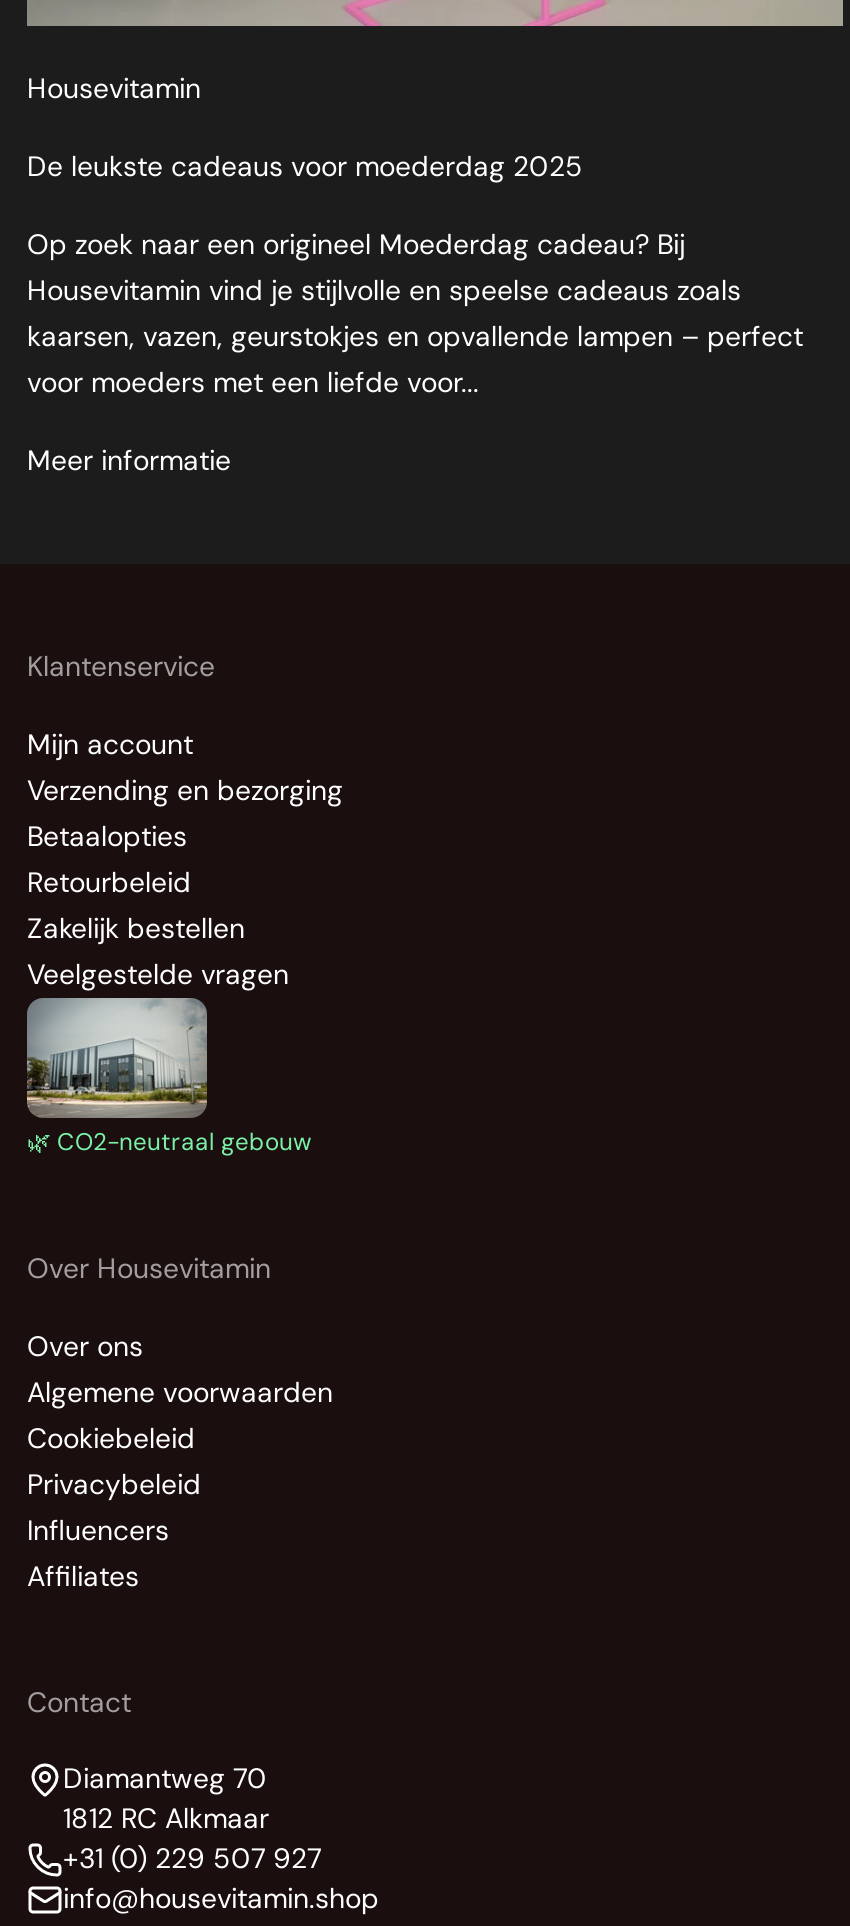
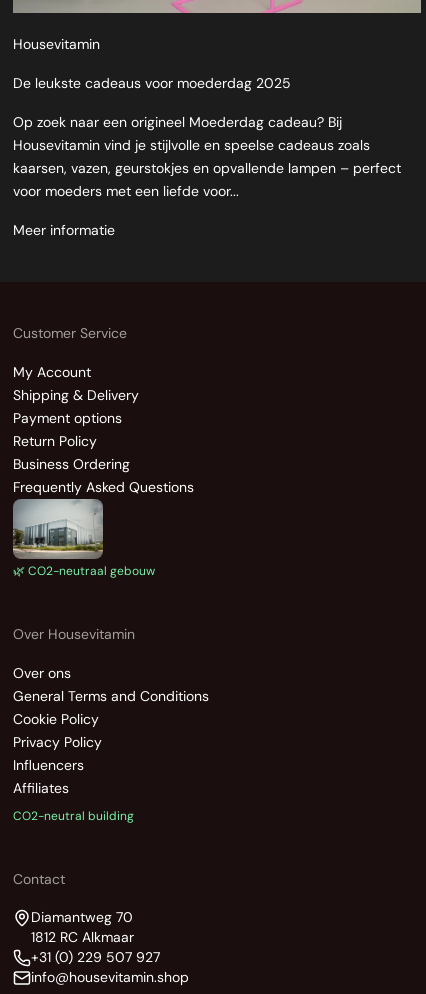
[27,648,215,684] Klantenservice -> [13,324,127,342] Customer Service
[27,726,343,992] Mijn account | Verzending en bezorging | Betaalopties | Retourbeleid | Zakelijk bestellen | Veelgestelde vragen -> [13,363,194,496] My Account | Shipping & Delivery | Payment options | Return Policy | Business Ordering | Frequently Asked Questions
[27,1374,333,1502] Algemene voorwaarden | Cookiebeleid | Privacybeleid -> [13,687,209,751] General Terms and Conditions | Cookie Policy | Privacy Policy
none -> [13,808,134,824] CO2-neutral building

